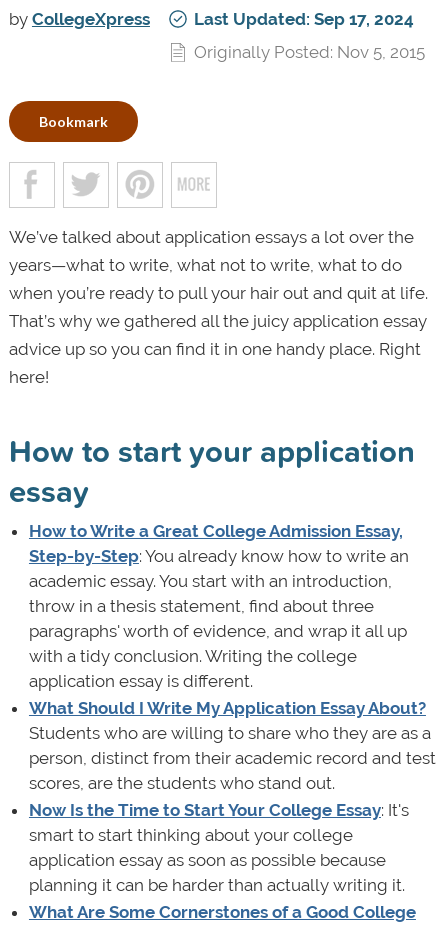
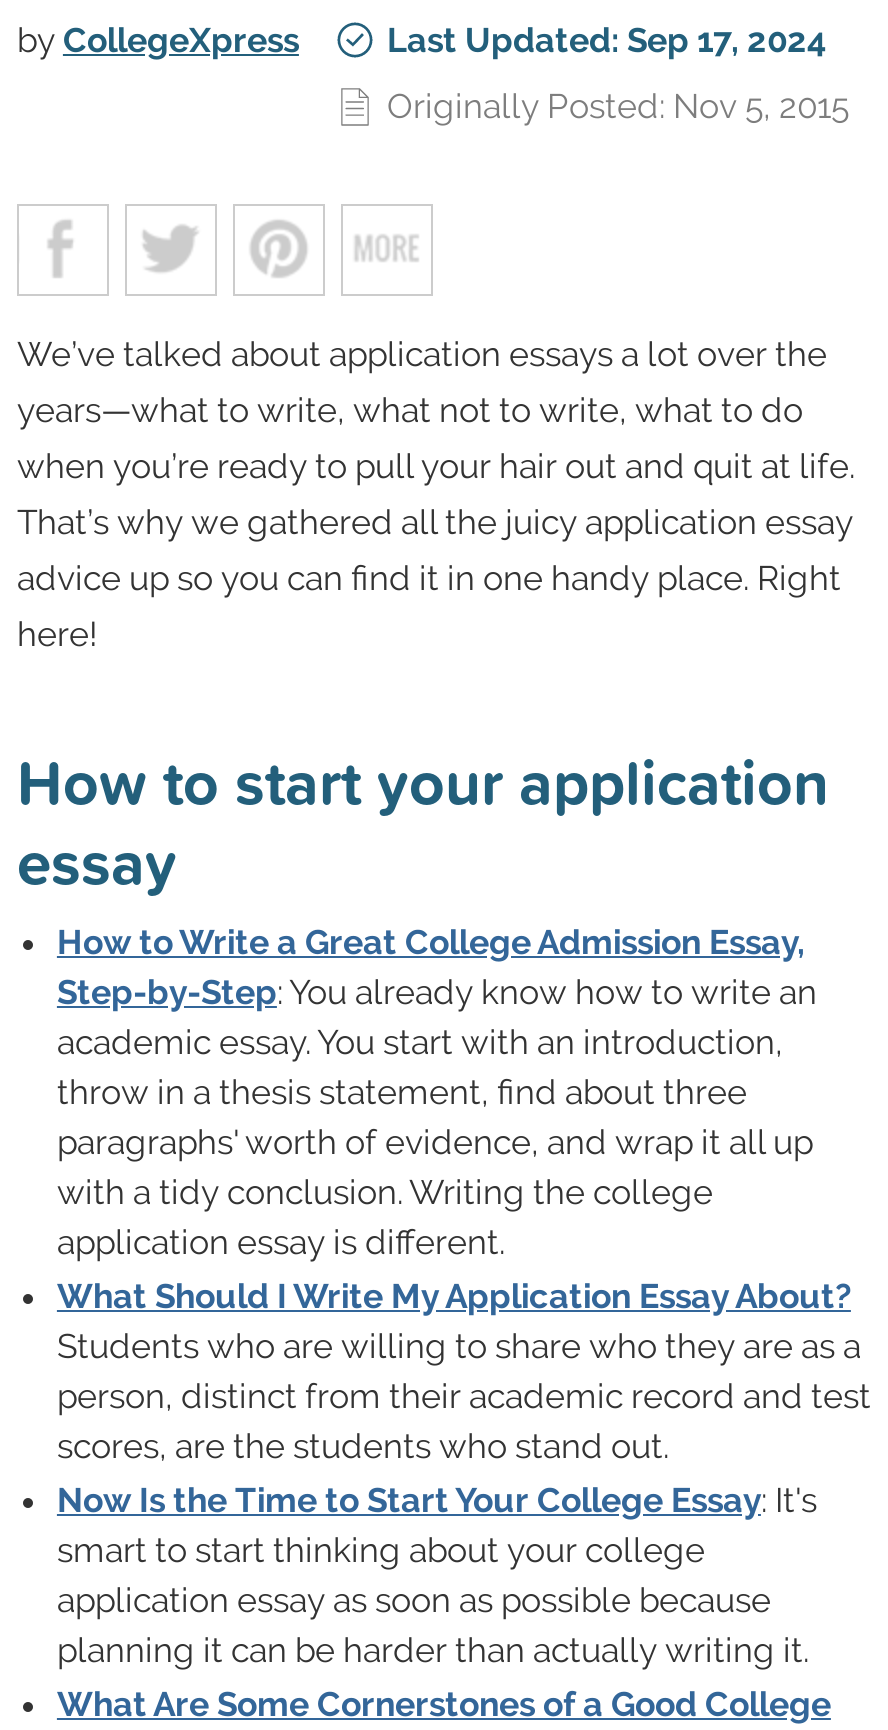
[39,113,108,130] Bookmark -> none

